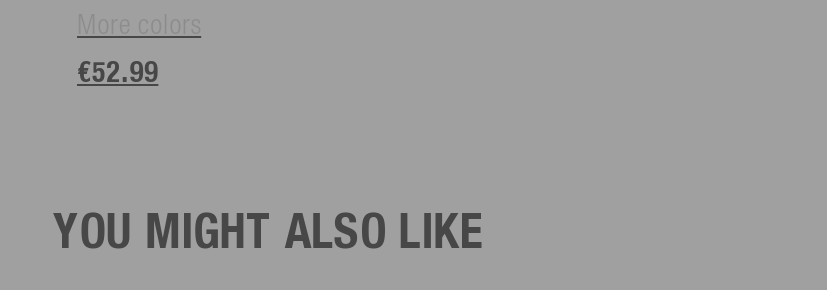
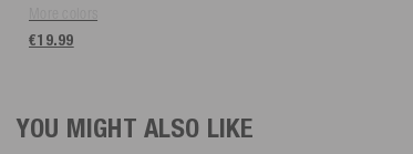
[77,55,158,89] €52.99 -> [29,31,74,50] €19.99

